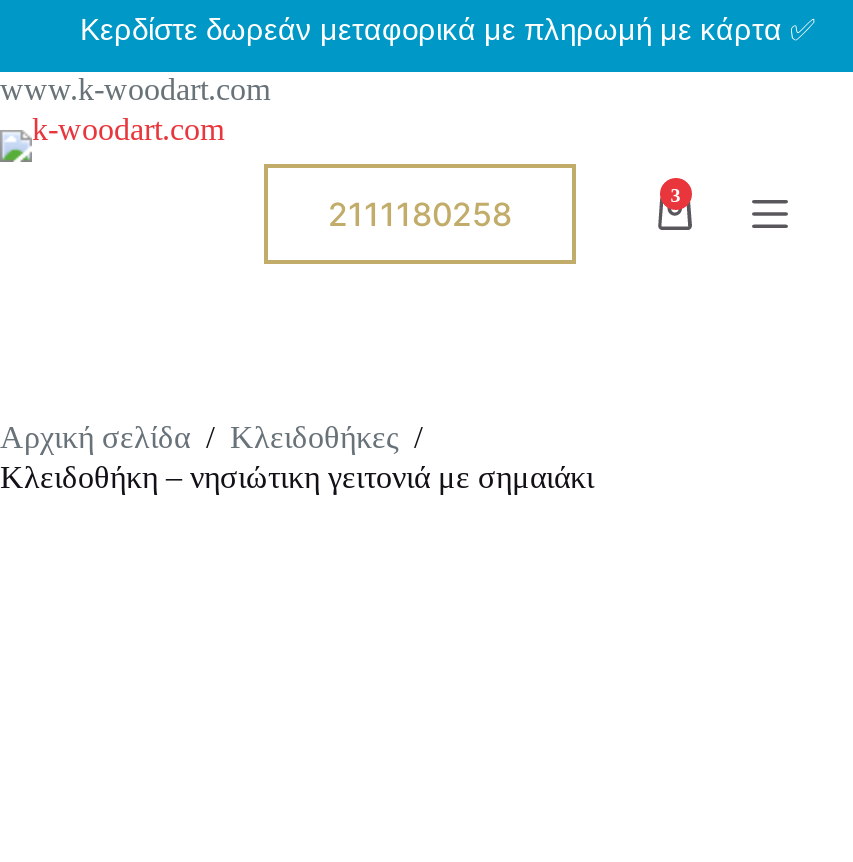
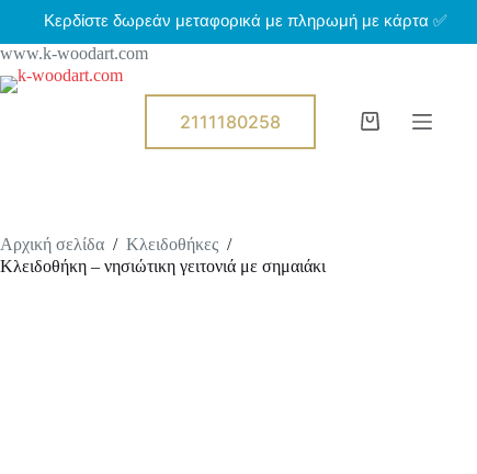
[670,183,680,205] 3 -> none

